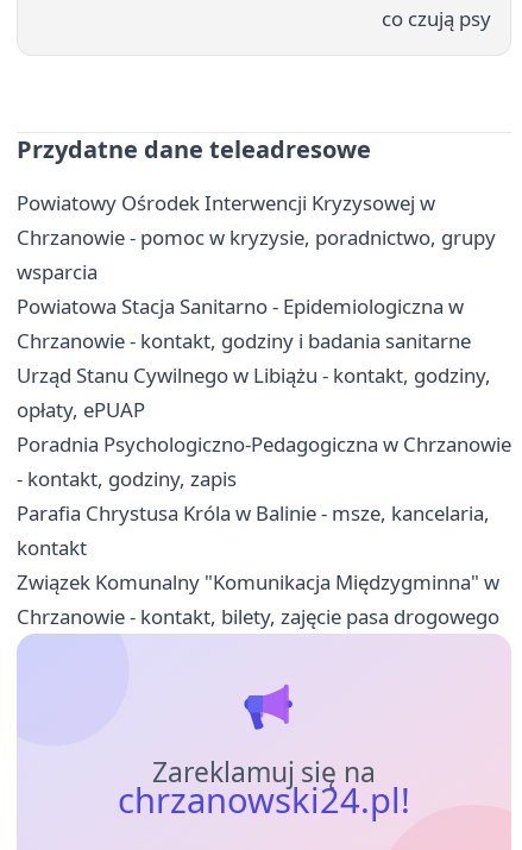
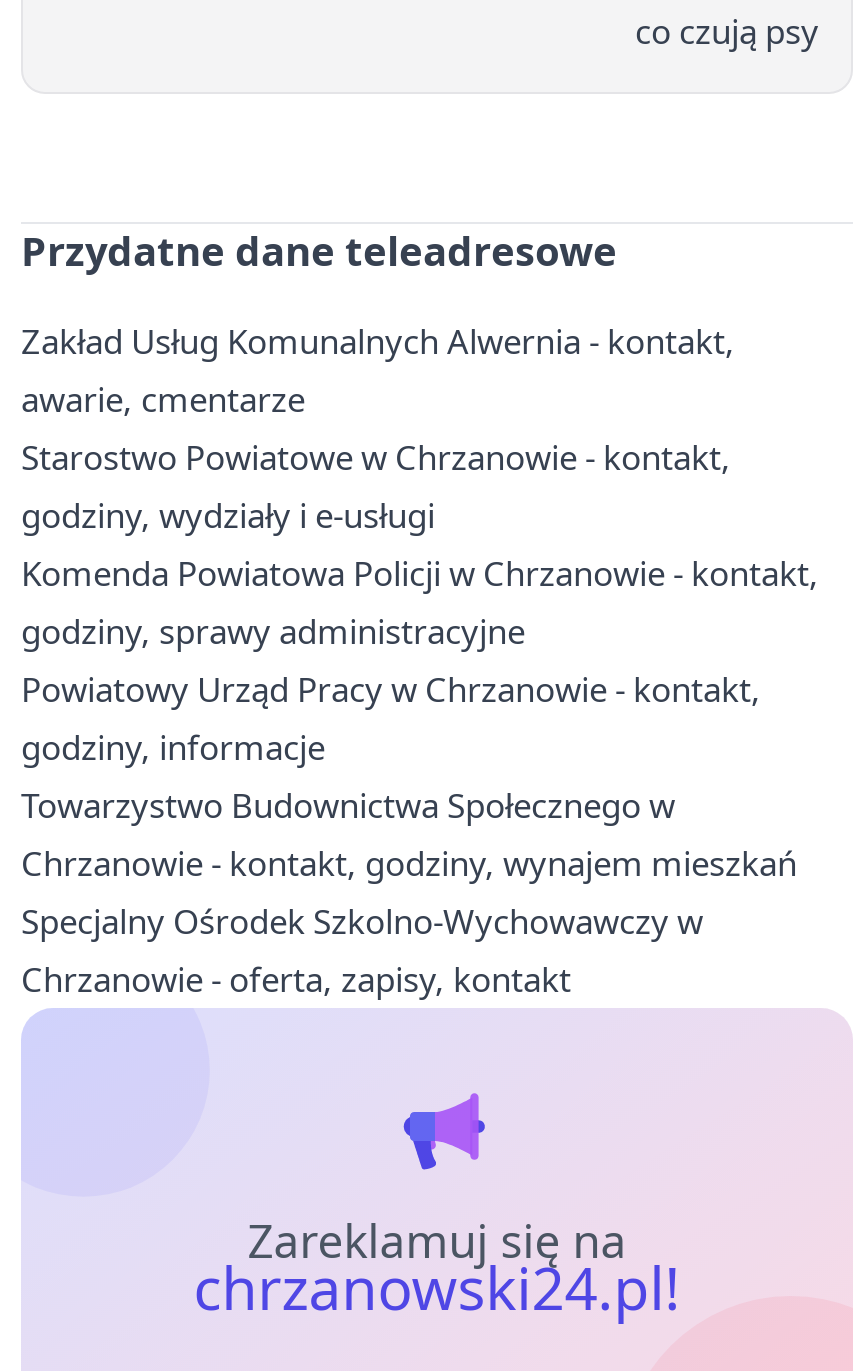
[17,189,511,631] Powiatowy Ośrodek Interwencji Kryzysowej w | Chrzanowie - pomoc w kryzysie, poradnictwo, grupy | wsparcia | Powiatowa Stacja Sanitarno - Epidemiologiczna w | Chrzanowie - kontakt, godziny i badania sanitarne | Urząd Stanu Cywilnego w Libiążu - kontakt, godziny, | opłaty, ePUAP | Poradnia Psychologiczno-Pedagogiczna w Chrzanowie | - kontakt, godziny, zapis | Parafia Chrystusa Króla w Balinie - msze, kancelaria, | kontakt | Związek Komunalny "Komunikacja Międzygminna" w | Chrzanowie - kontakt, bilety, zajęcie pasa drogowego -> [21,319,819,1003] Zakład Usług Komunalnych Alwernia - kontakt, | awarie, cmentarze | Starostwo Powiatowe w Chrzanowie - kontakt, | godziny, wydziały i e-usługi | Komenda Powiatowa Policji w Chrzanowie - kontakt, | godziny, sprawy administracyjne | Powiatowy Urząd Pracy w Chrzanowie - kontakt, | godziny, informacje | Towarzystwo Budownictwa Społecznego w | Chrzanowie - kontakt, godziny, wynajem mieszkań | Specjalny Ośrodek Szkolno-Wychowawczy w | Chrzanowie - oferta, zapisy, kontakt

